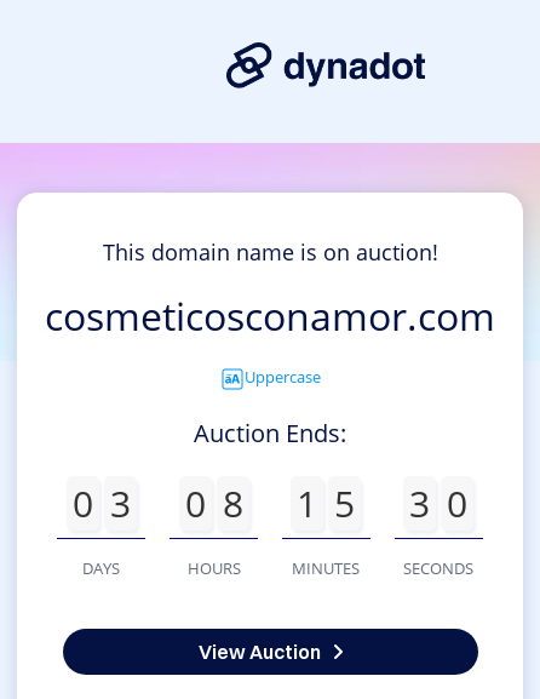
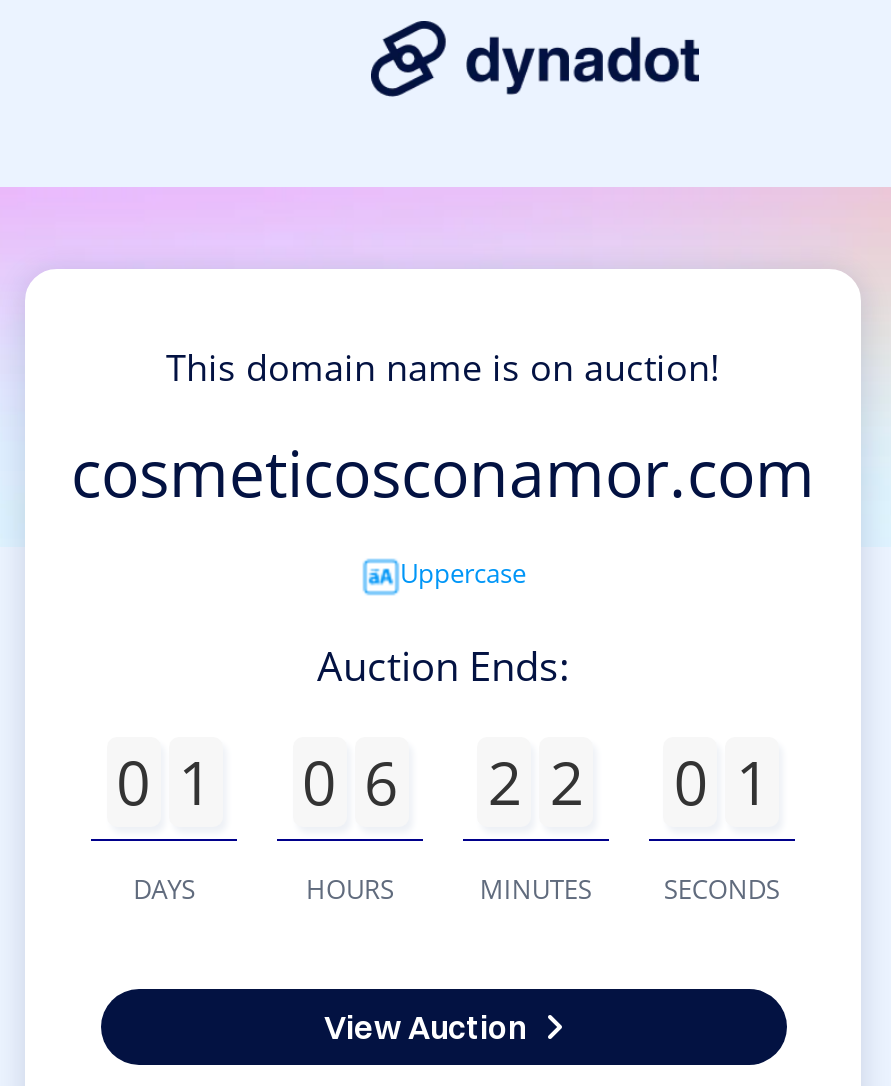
[72,479,130,528] 0 3 -> [116,741,212,823] 0 1
[185,479,243,528] 0 8 -> [302,741,398,823] 0 6
[297,479,355,528] 1 5 -> [488,741,584,823] 2 2
[410,479,468,528] 3 0 -> [674,741,770,823] 0 1

